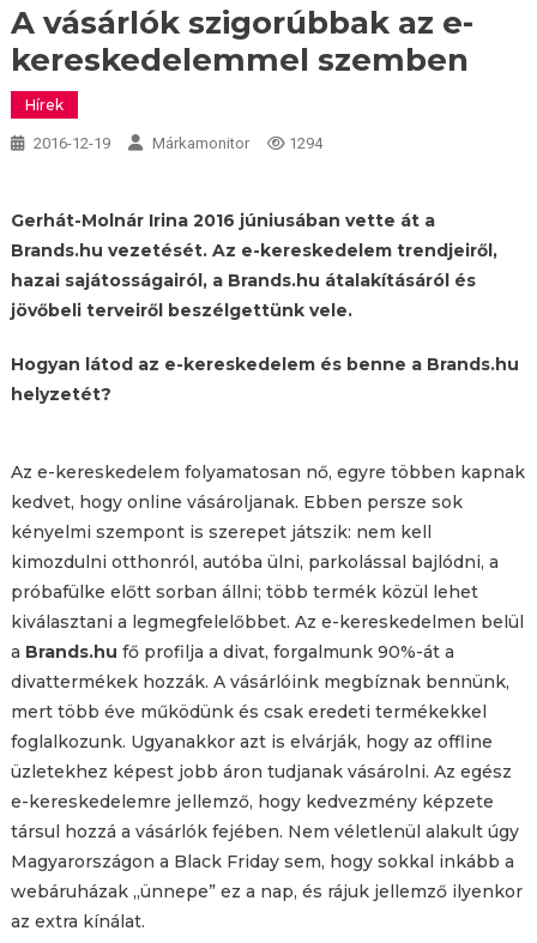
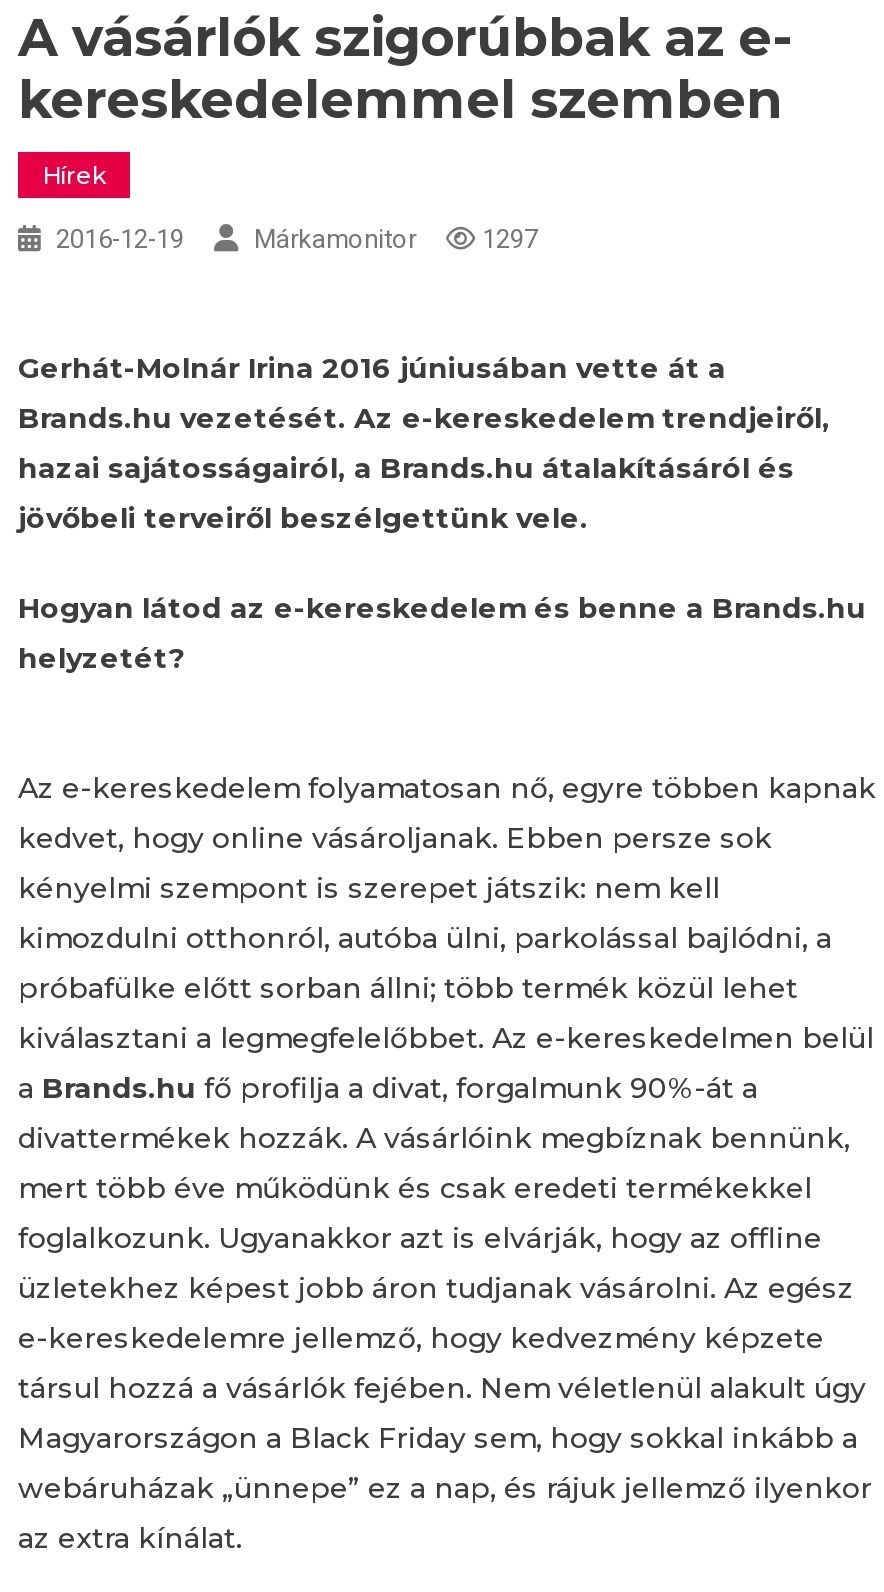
[289,134,322,152] 1294 -> [482,224,538,254] 1297

